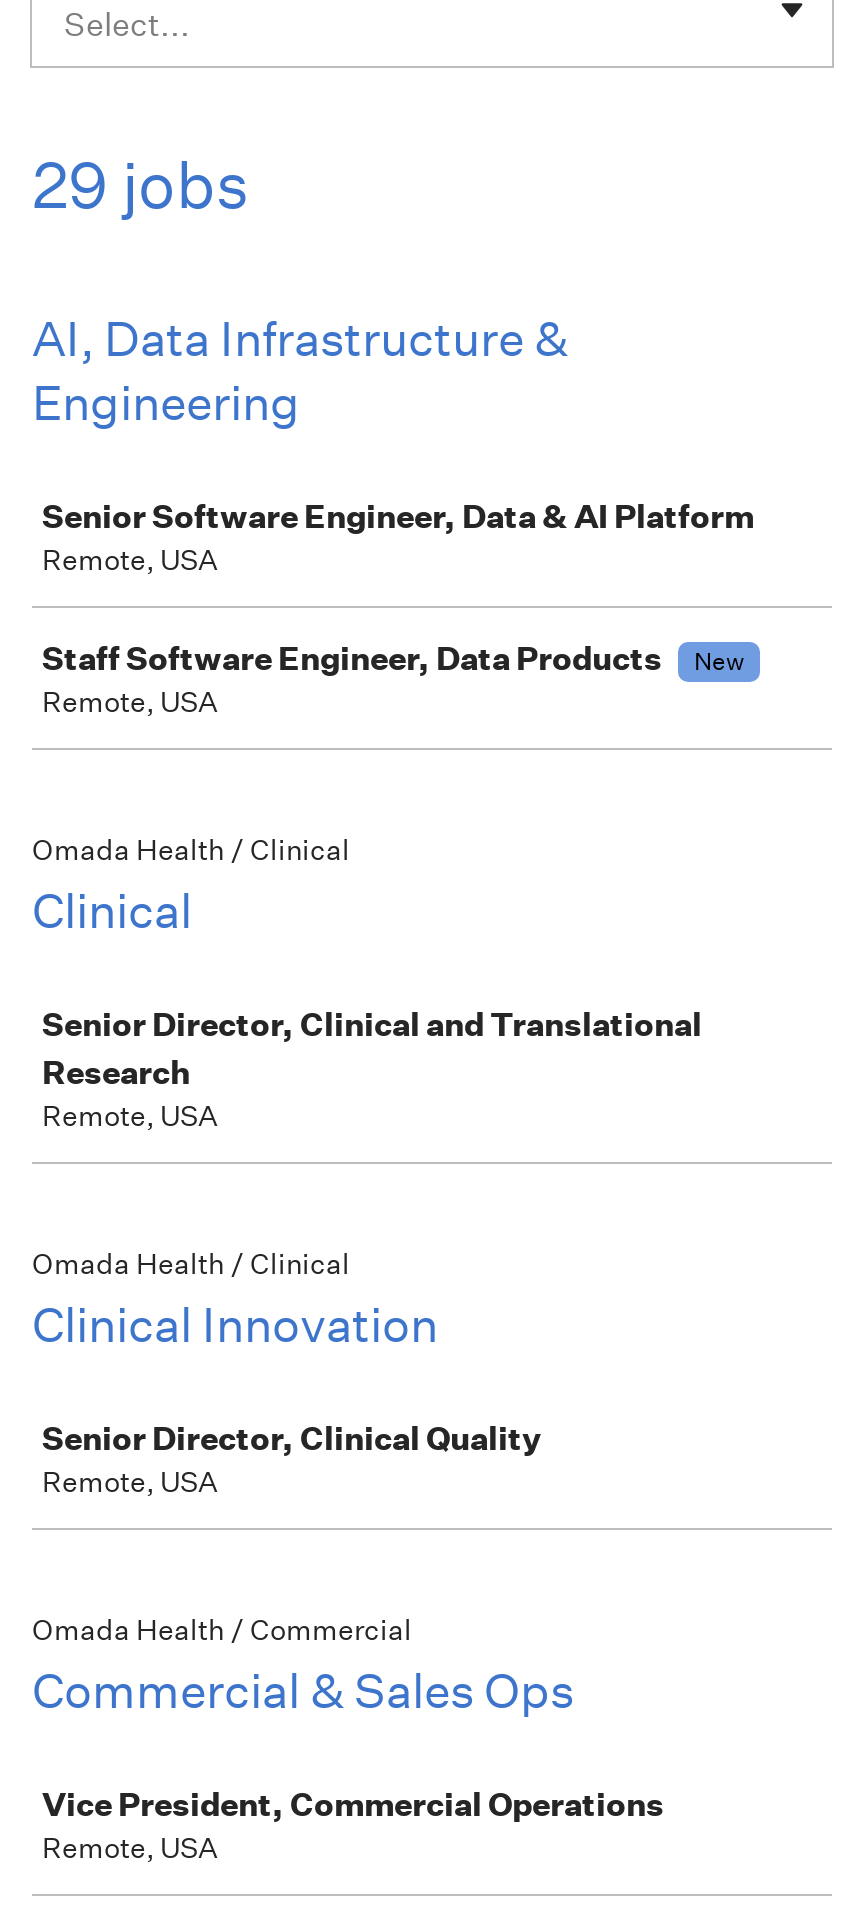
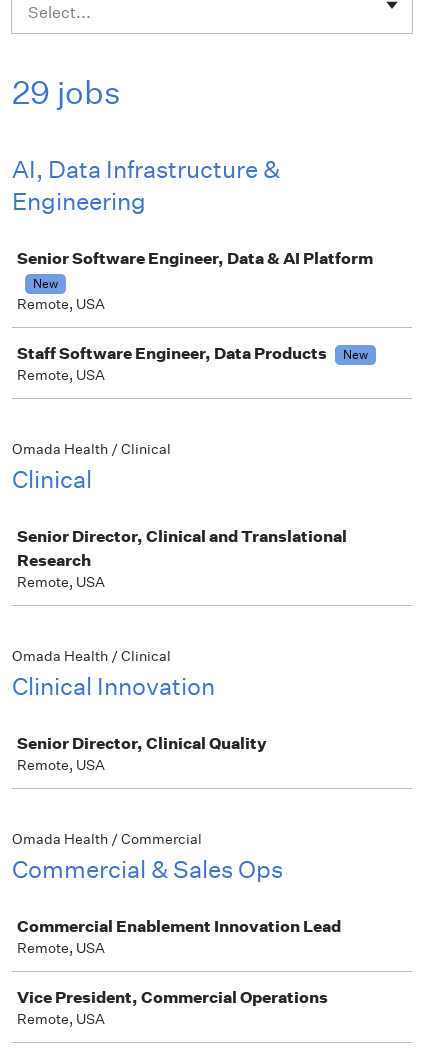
none -> [33,275,58,292] New
none -> [17,916,341,957] Commercial Enablement Innovation Lead | Remote, USA

